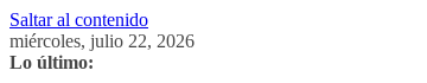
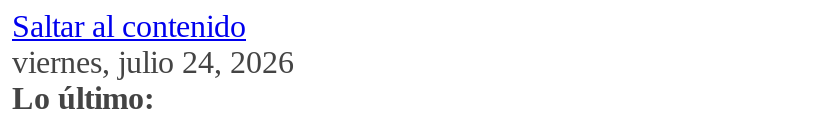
[9,31,195,51] miércoles, julio 22, 2026 -> [12,45,294,79] viernes, julio 24, 2026

